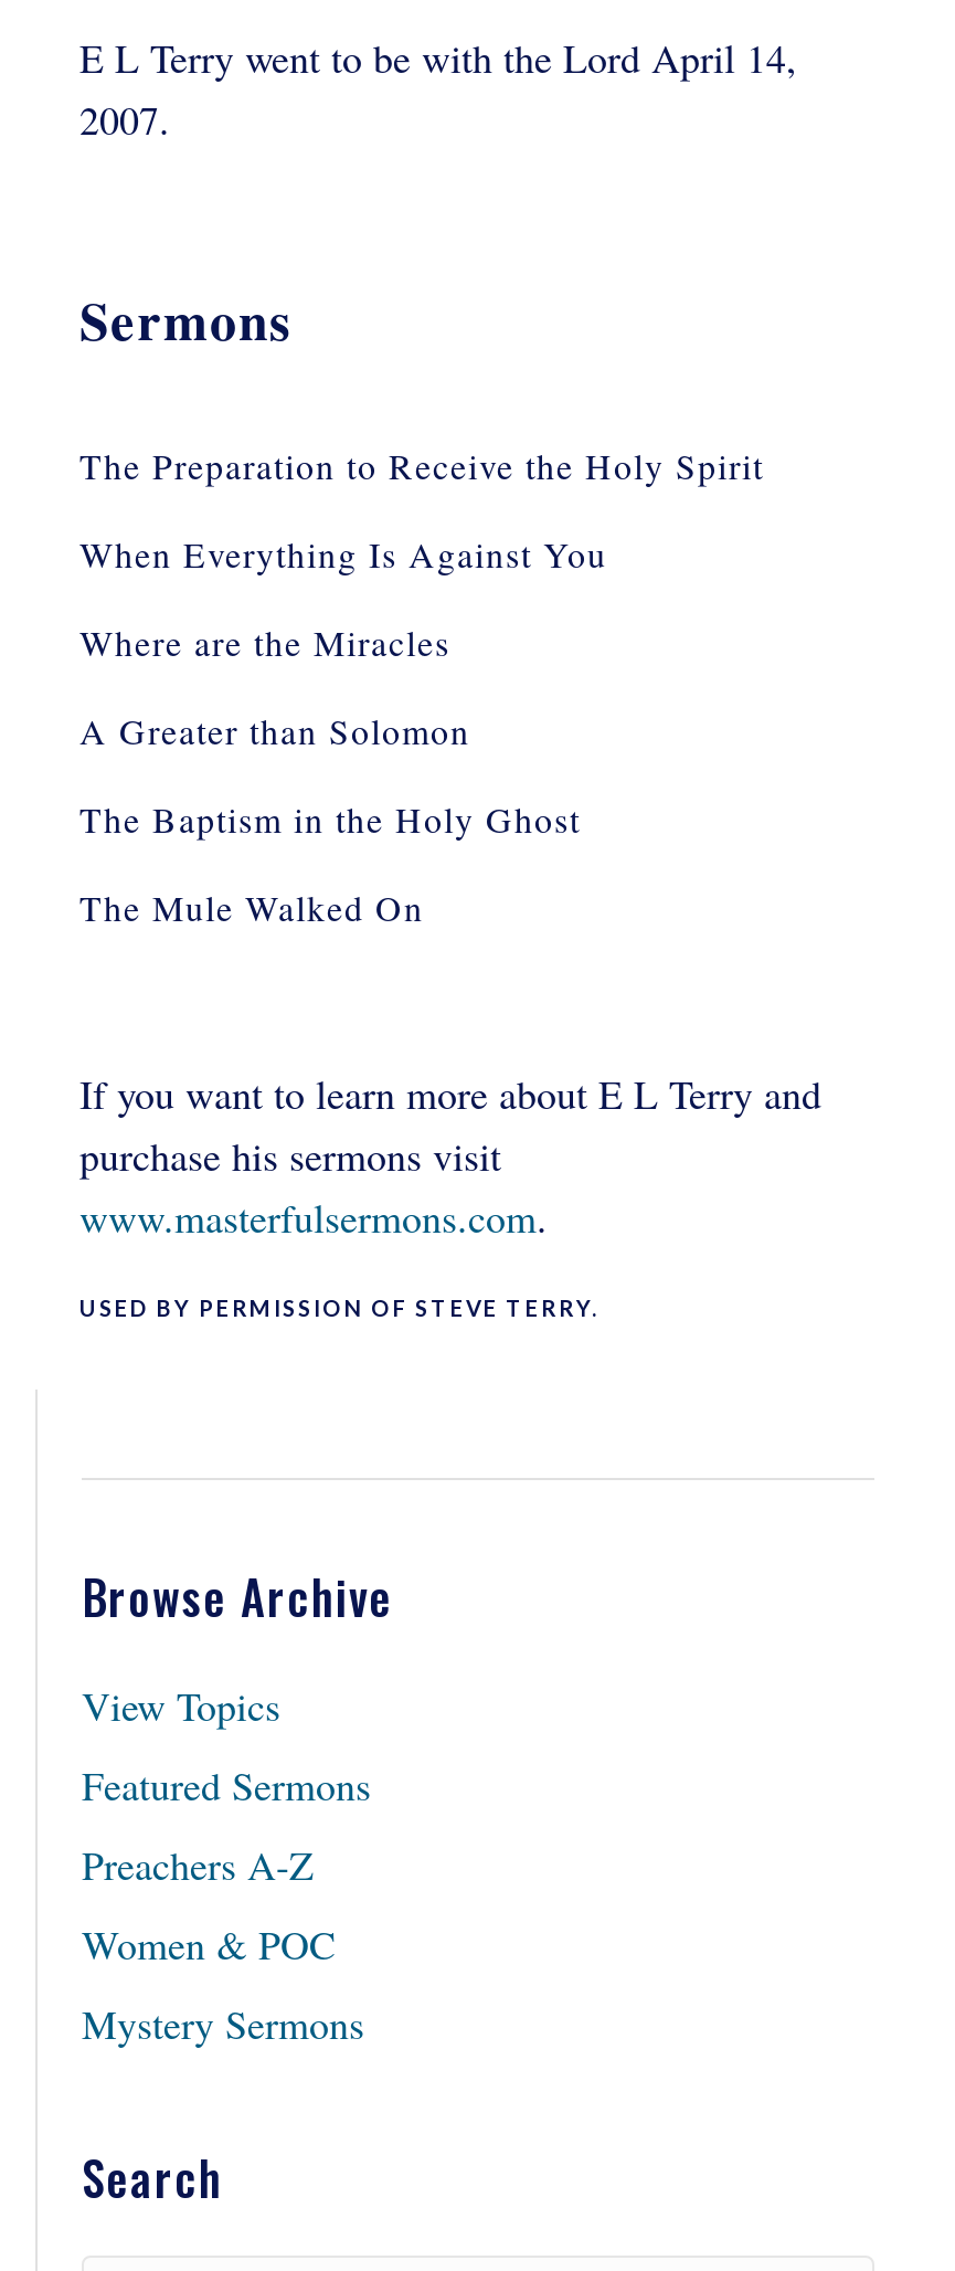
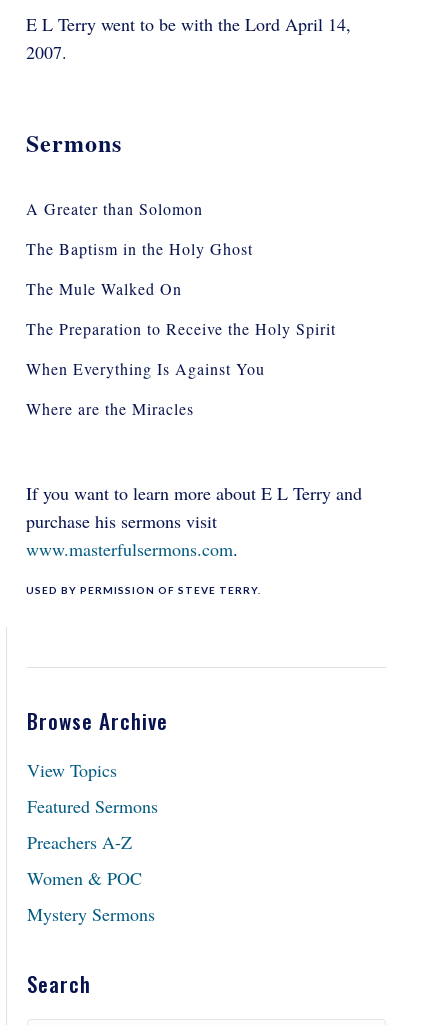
moved [79,441,764,664] -> [26,318,336,419]: The Preparation to Receive the Holy Spirit | When Everything Is Against You | Where are the Miracles
moved [79,706,581,929] -> [26,198,253,299]: A Greater than Solomon | The Baptism in the Holy Ghost | The Mule Walked On

